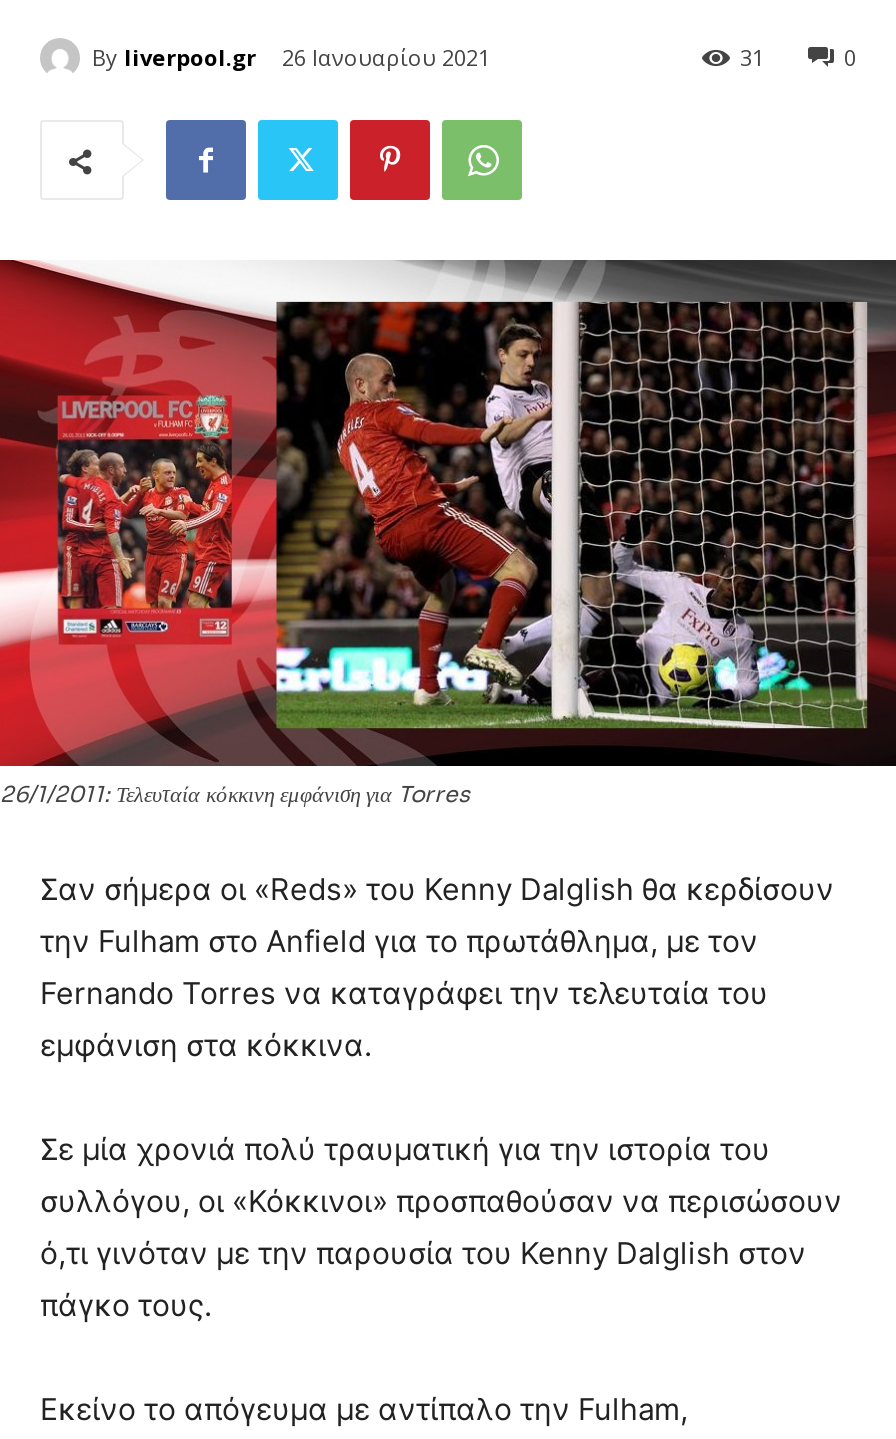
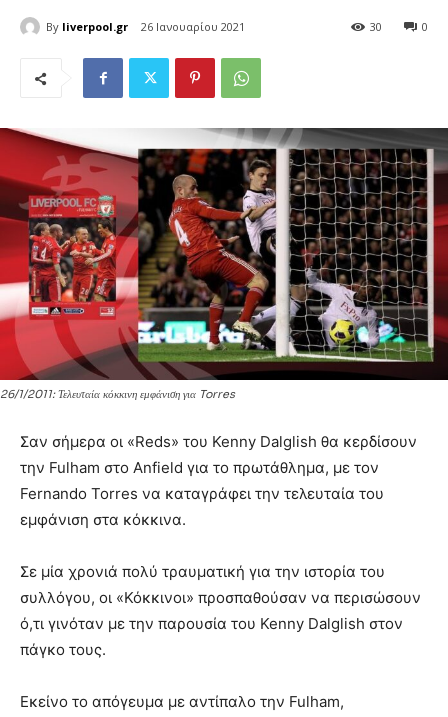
[740,42,764,72] 31 -> [370,19,382,34] 30

